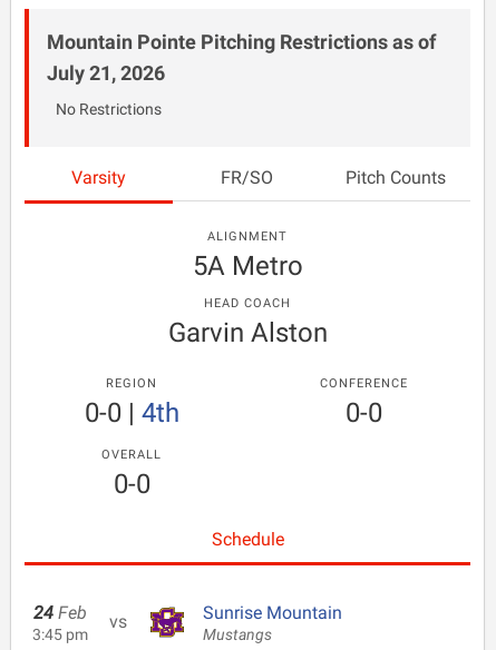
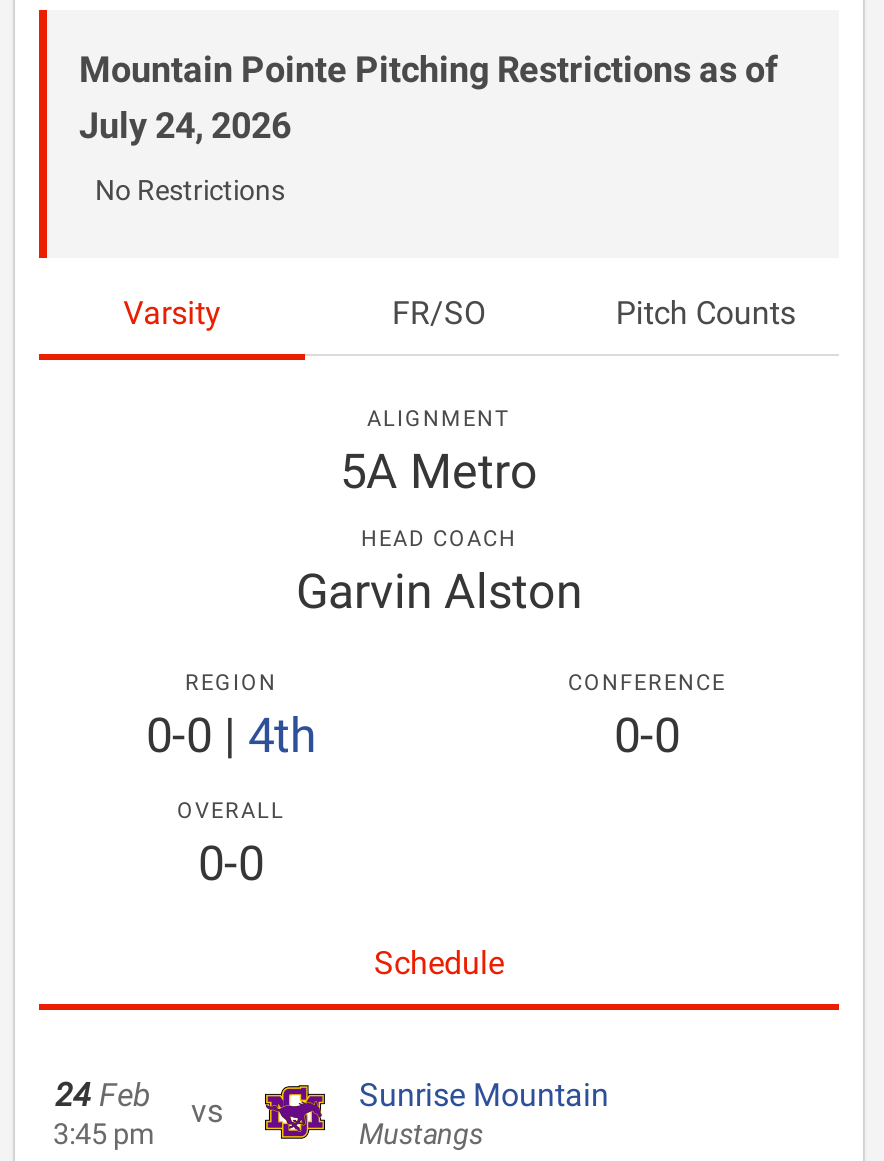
[47,61,165,85] July 21, 2026 -> [79,104,291,146] July 24, 2026

